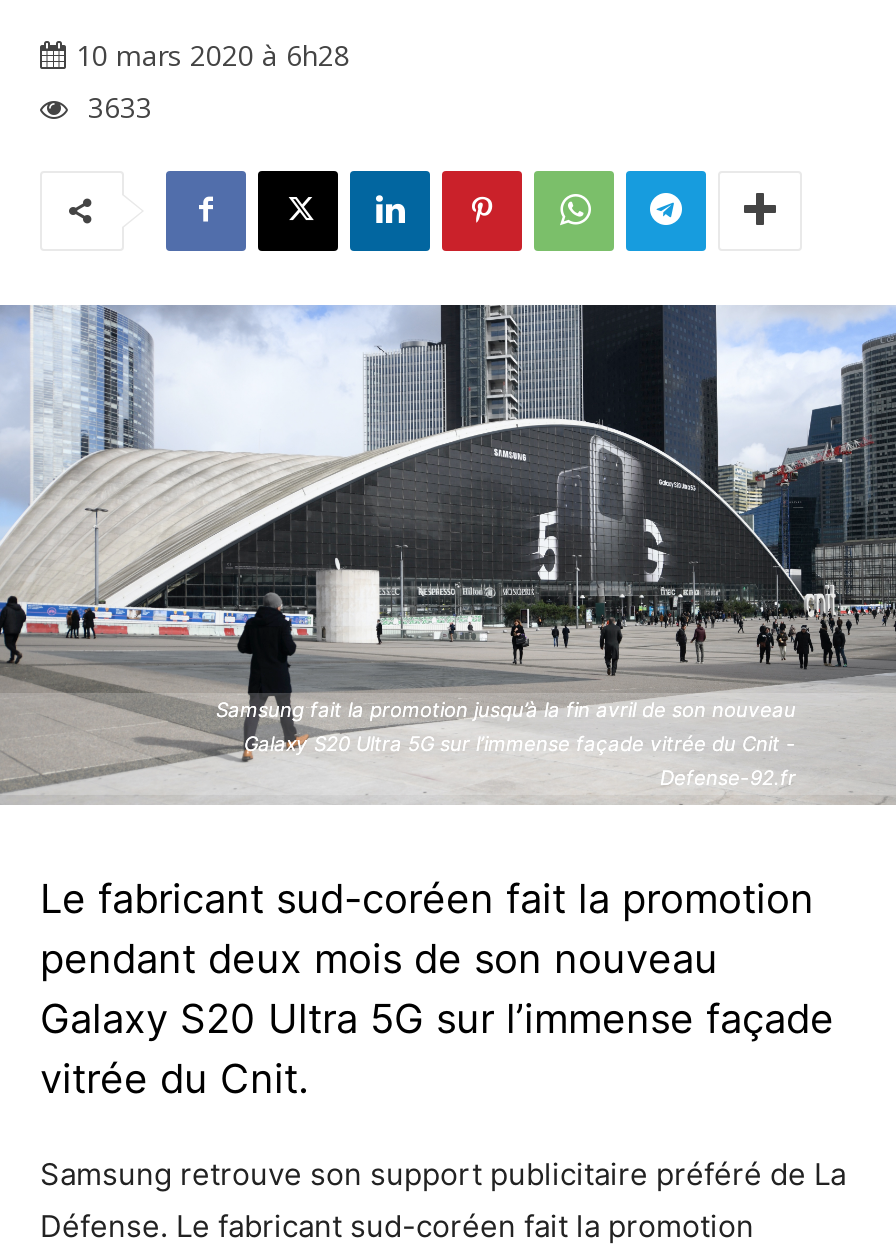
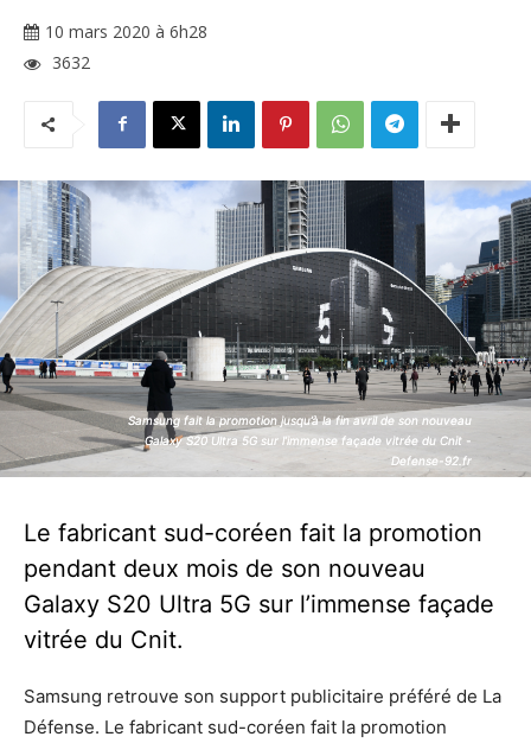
[88,88,152,126] 3633 -> [52,52,90,74] 3632

